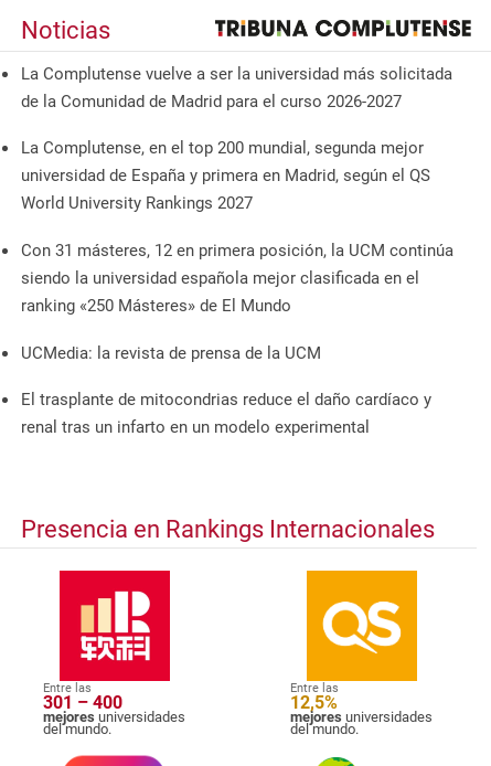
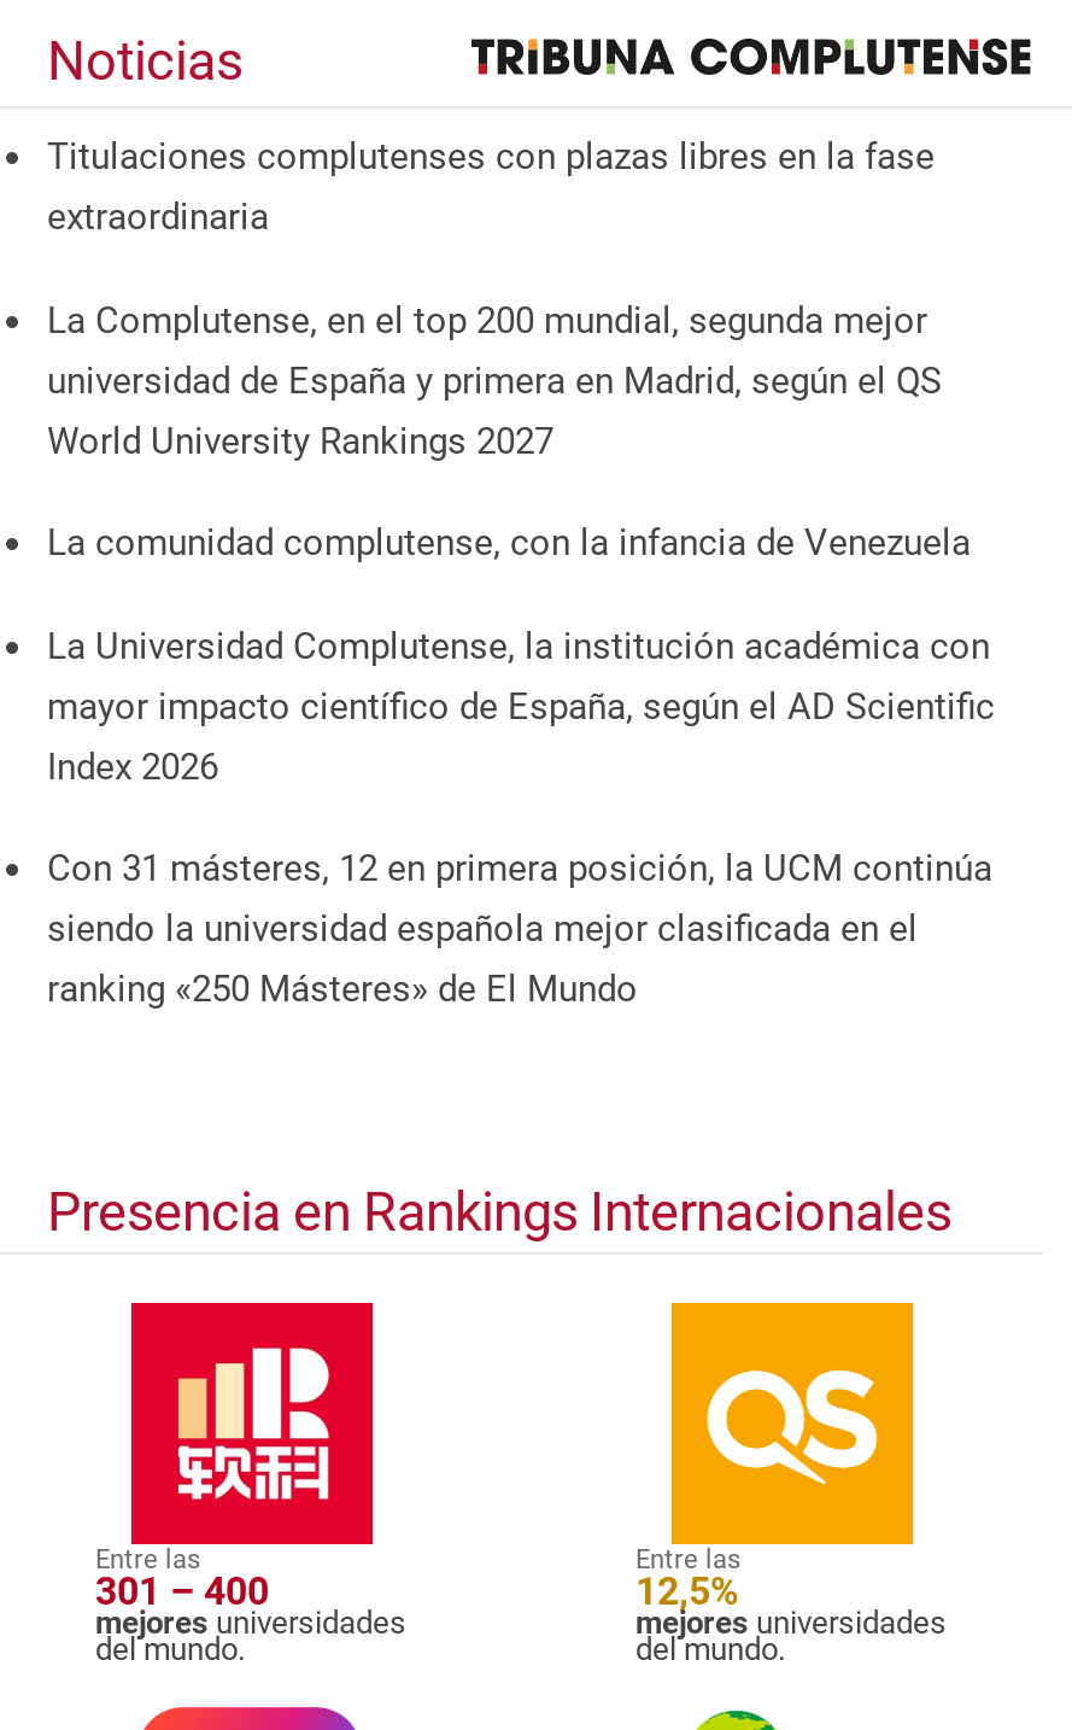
[21,64,452,111] La Complutense vuelve a ser la universidad más solicitada | de la Comunidad de Madrid para el curso 2026-2027 -> [47,135,935,238] Titulaciones complutenses con plazas libres en la fase | extraordinaria
none -> [47,521,995,788] La comunidad complutense, con la infancia de Venezuela | La Universidad Complutense, la institución académica con | mayor impacto científico de España, según el AD Scientific | Index 2026
moved [21,241,453,316] -> [47,847,992,1011]: Con 31 másteres, 12 en primera posición, la UCM continúa | siendo la universidad española mejor clasificada en el | ranking «250 Másteres» de El Mundo
[21,343,431,437] UCMedia: la revista de prensa de la UCM | El trasplante de mitocondrias reduce el daño cardíaco y | renal tras un infarto en un modelo experimental -> none

